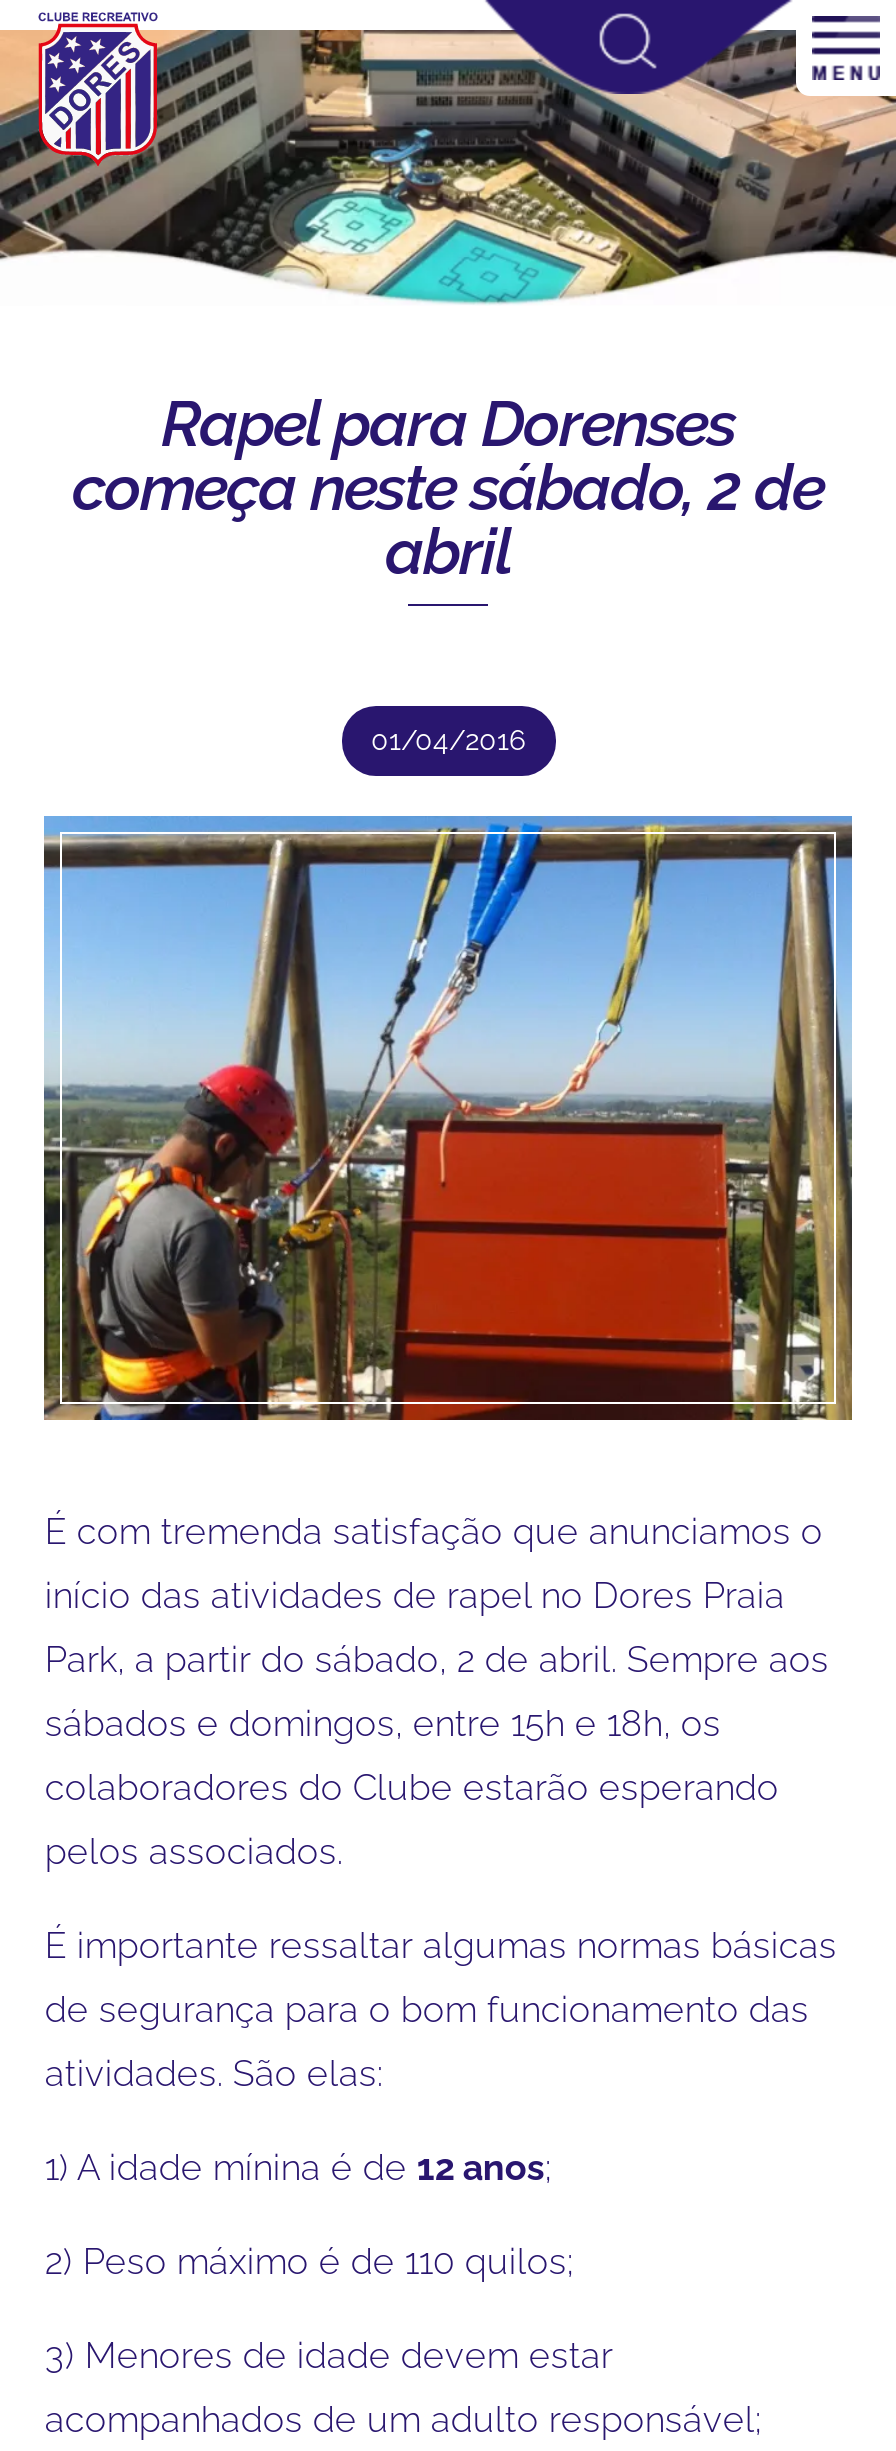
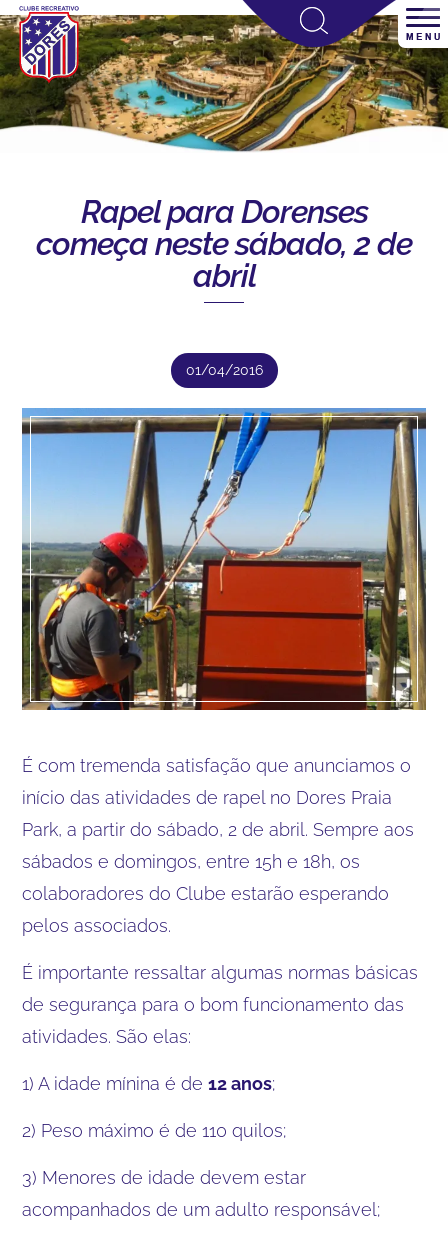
[6,28,890,304] [image] -> [3,14,445,152] [image]

